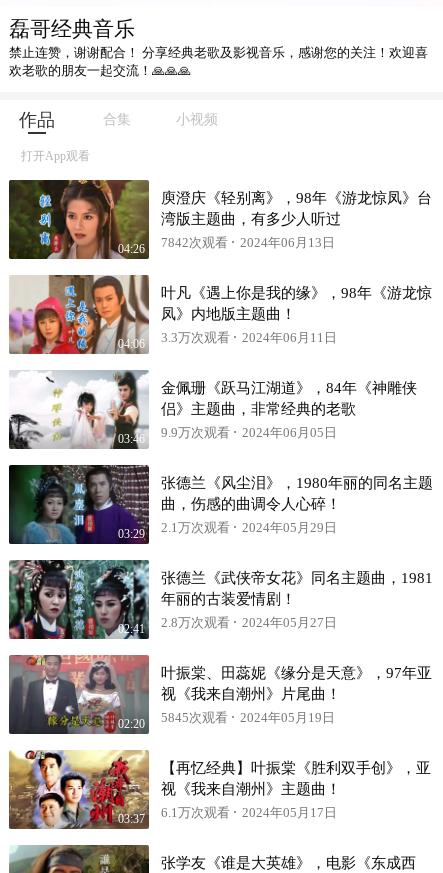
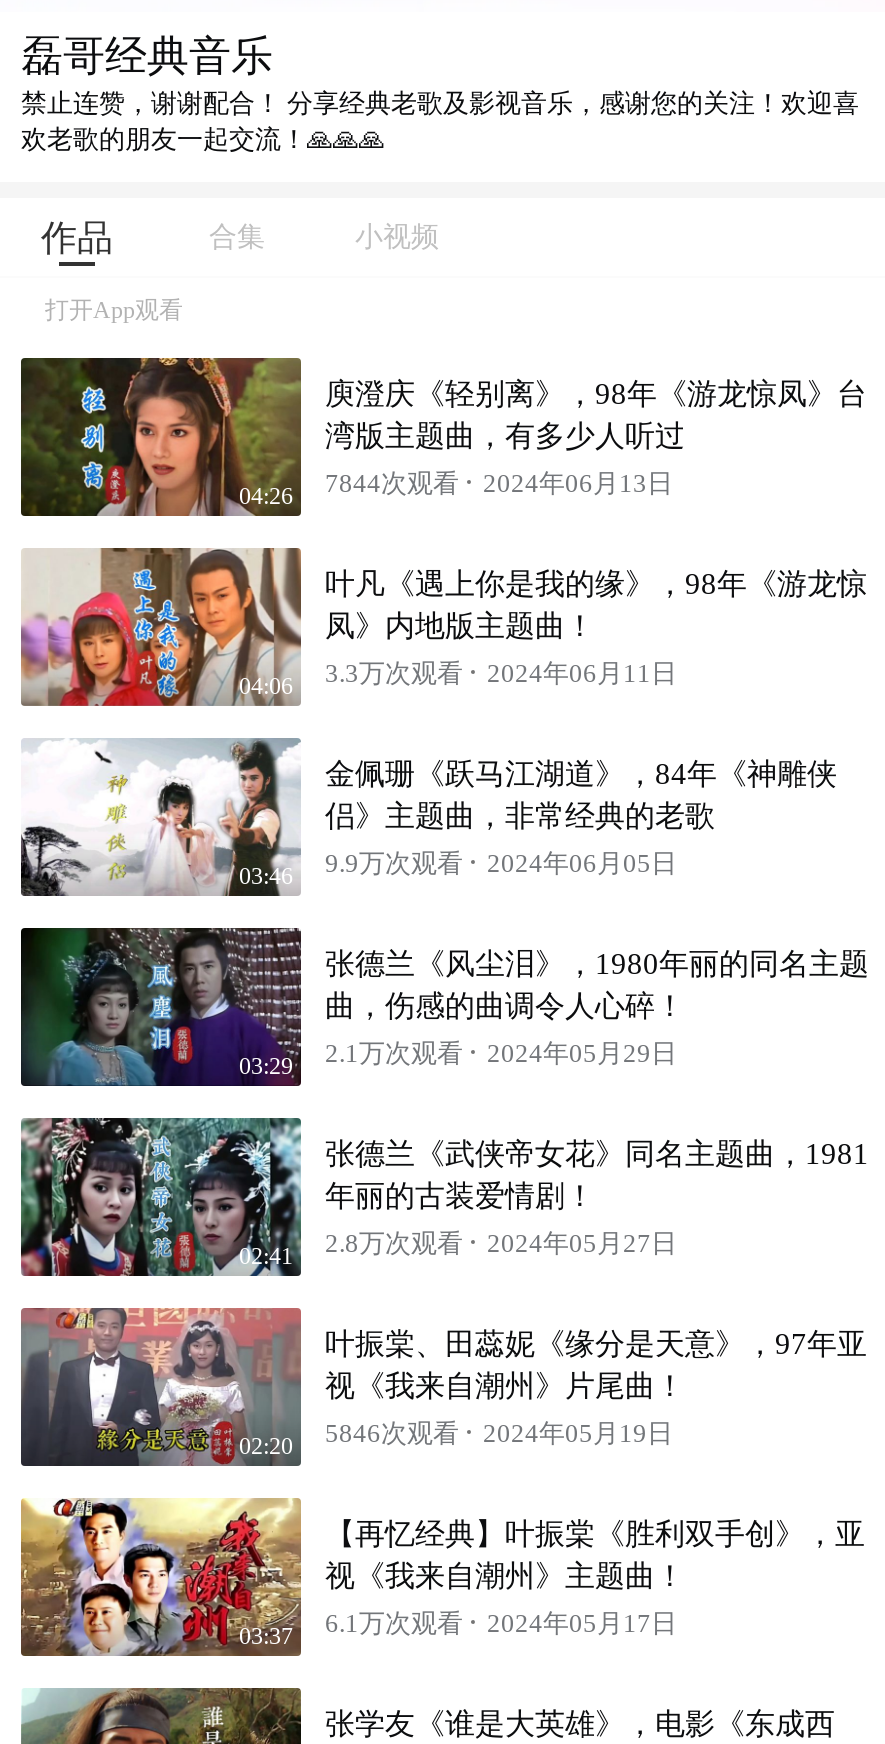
[118,234,335,256] 04:26 7842次观看 2024年06月13日 -> [239,467,673,510] 04:26 7844次观看 2024年06月13日
[118,709,335,731] 02:20 5845次观看 2024年05月19日 -> [239,1417,673,1460] 02:20 5846次观看 2024年05月19日

